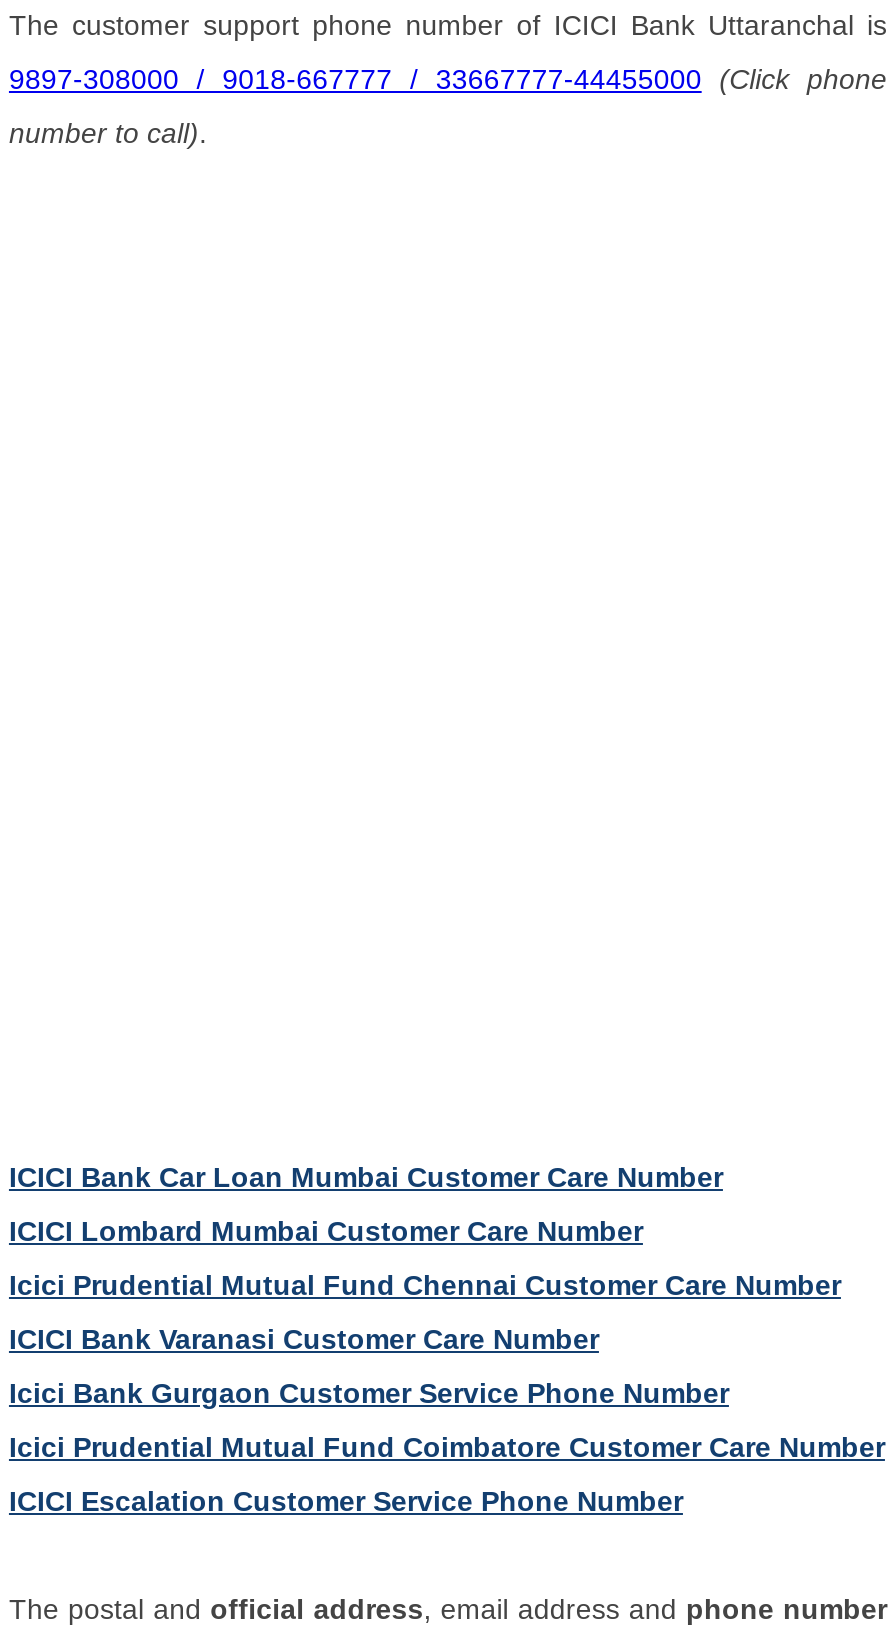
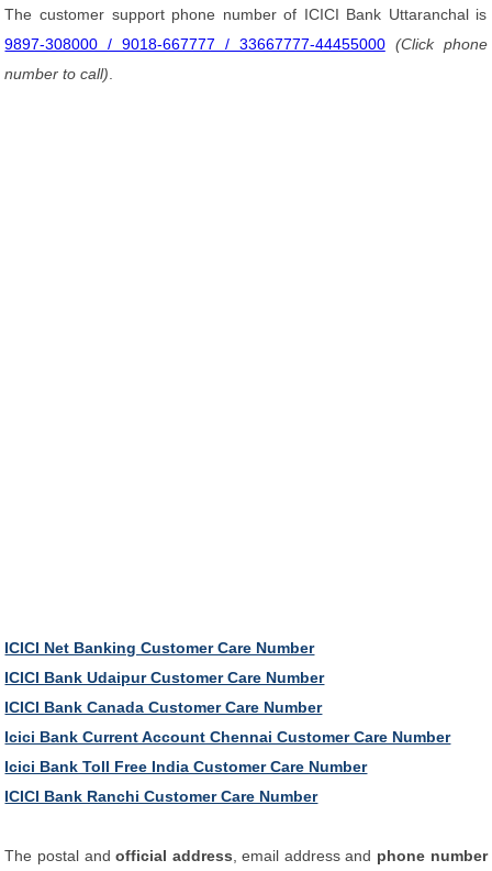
[9,1161,885,1517] ICICI Bank Car Loan Mumbai Customer Care Number | ICICI Lombard Mumbai Customer Care Number | Icici Prudential Mutual Fund Chennai Customer Care Number | ICICI Bank Varanasi Customer Care Number | Icici Bank Gurgaon Customer Service Phone Number | Icici Prudential Mutual Fund Coimbatore Customer Care Number | ICICI Escalation Customer Service Phone Number -> [5,639,451,805] ICICI Net Banking Customer Care Number | ICICI Bank Udaipur Customer Care Number | ICICI Bank Canada Customer Care Number | Icici Bank Current Account Chennai Customer Care Number | Icici Bank Toll Free India Customer Care Number | ICICI Bank Ranchi Customer Care Number

